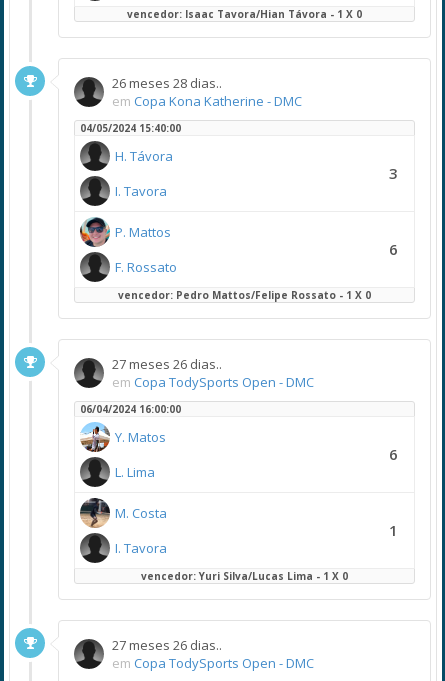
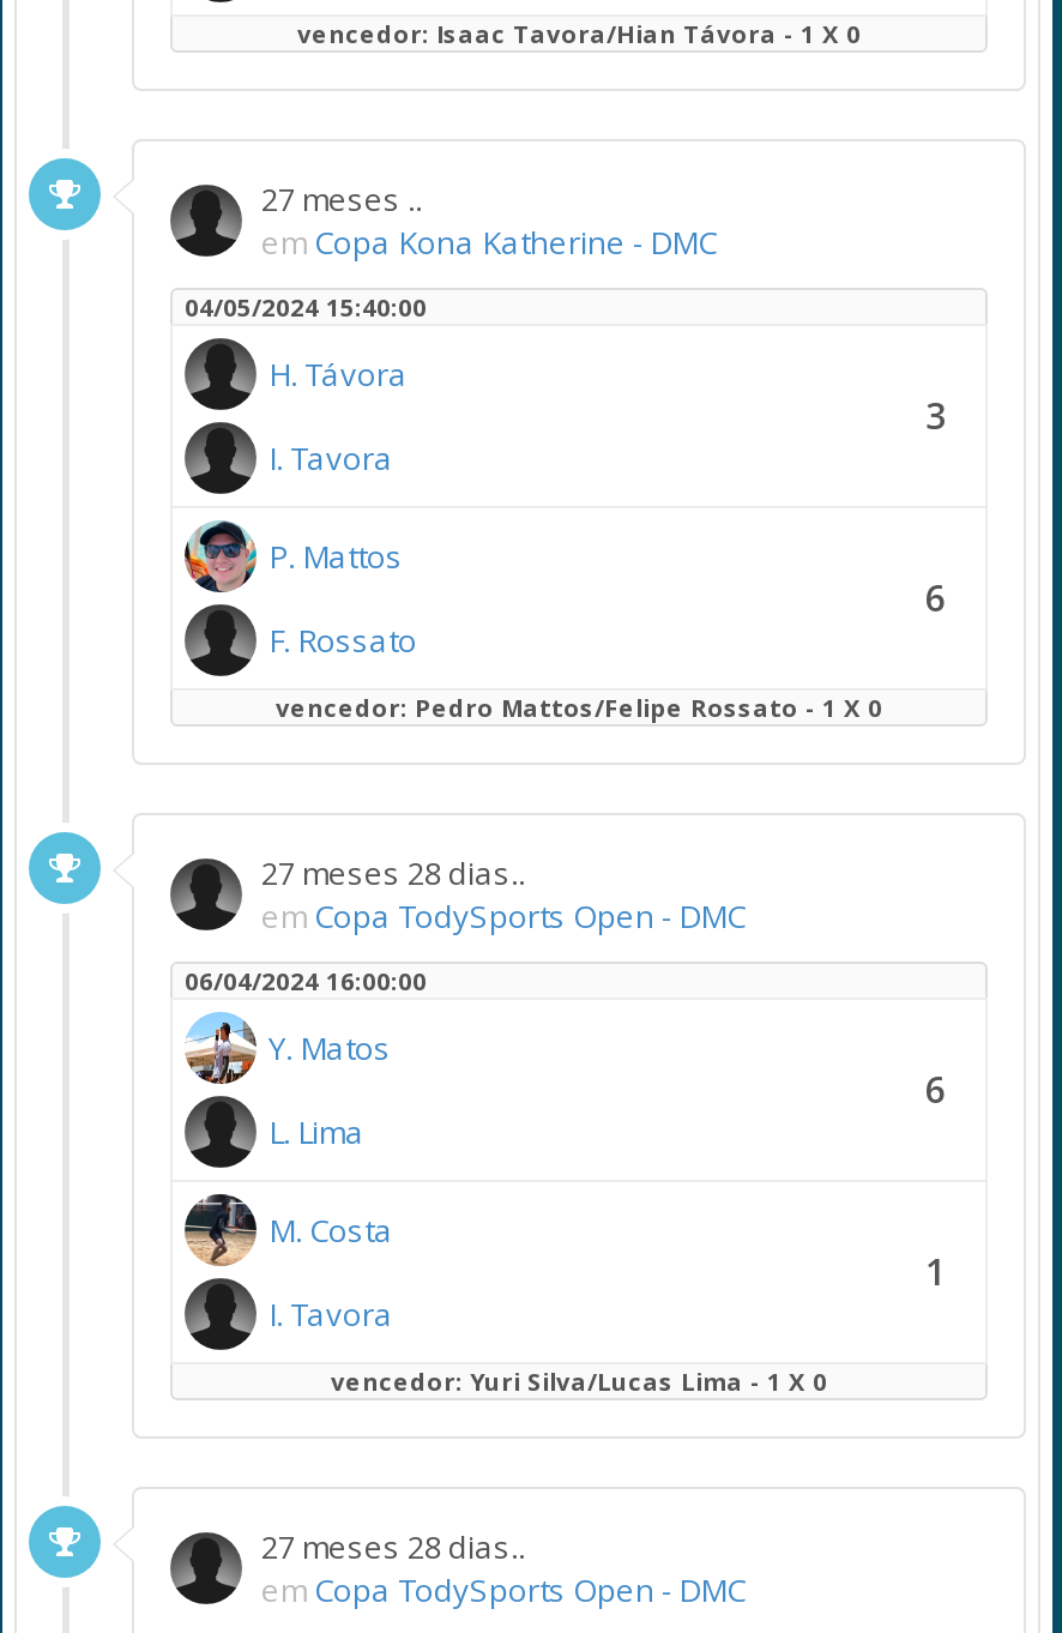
[112,74,222,92] 26 meses 28 dias.. -> [261,177,422,221] 27 meses ..
[112,355,222,373] 27 meses 26 dias.. -> [261,851,525,894] 27 meses 28 dias..
[112,636,222,654] 27 meses 26 dias.. -> [261,1525,525,1568] 27 meses 28 dias..

